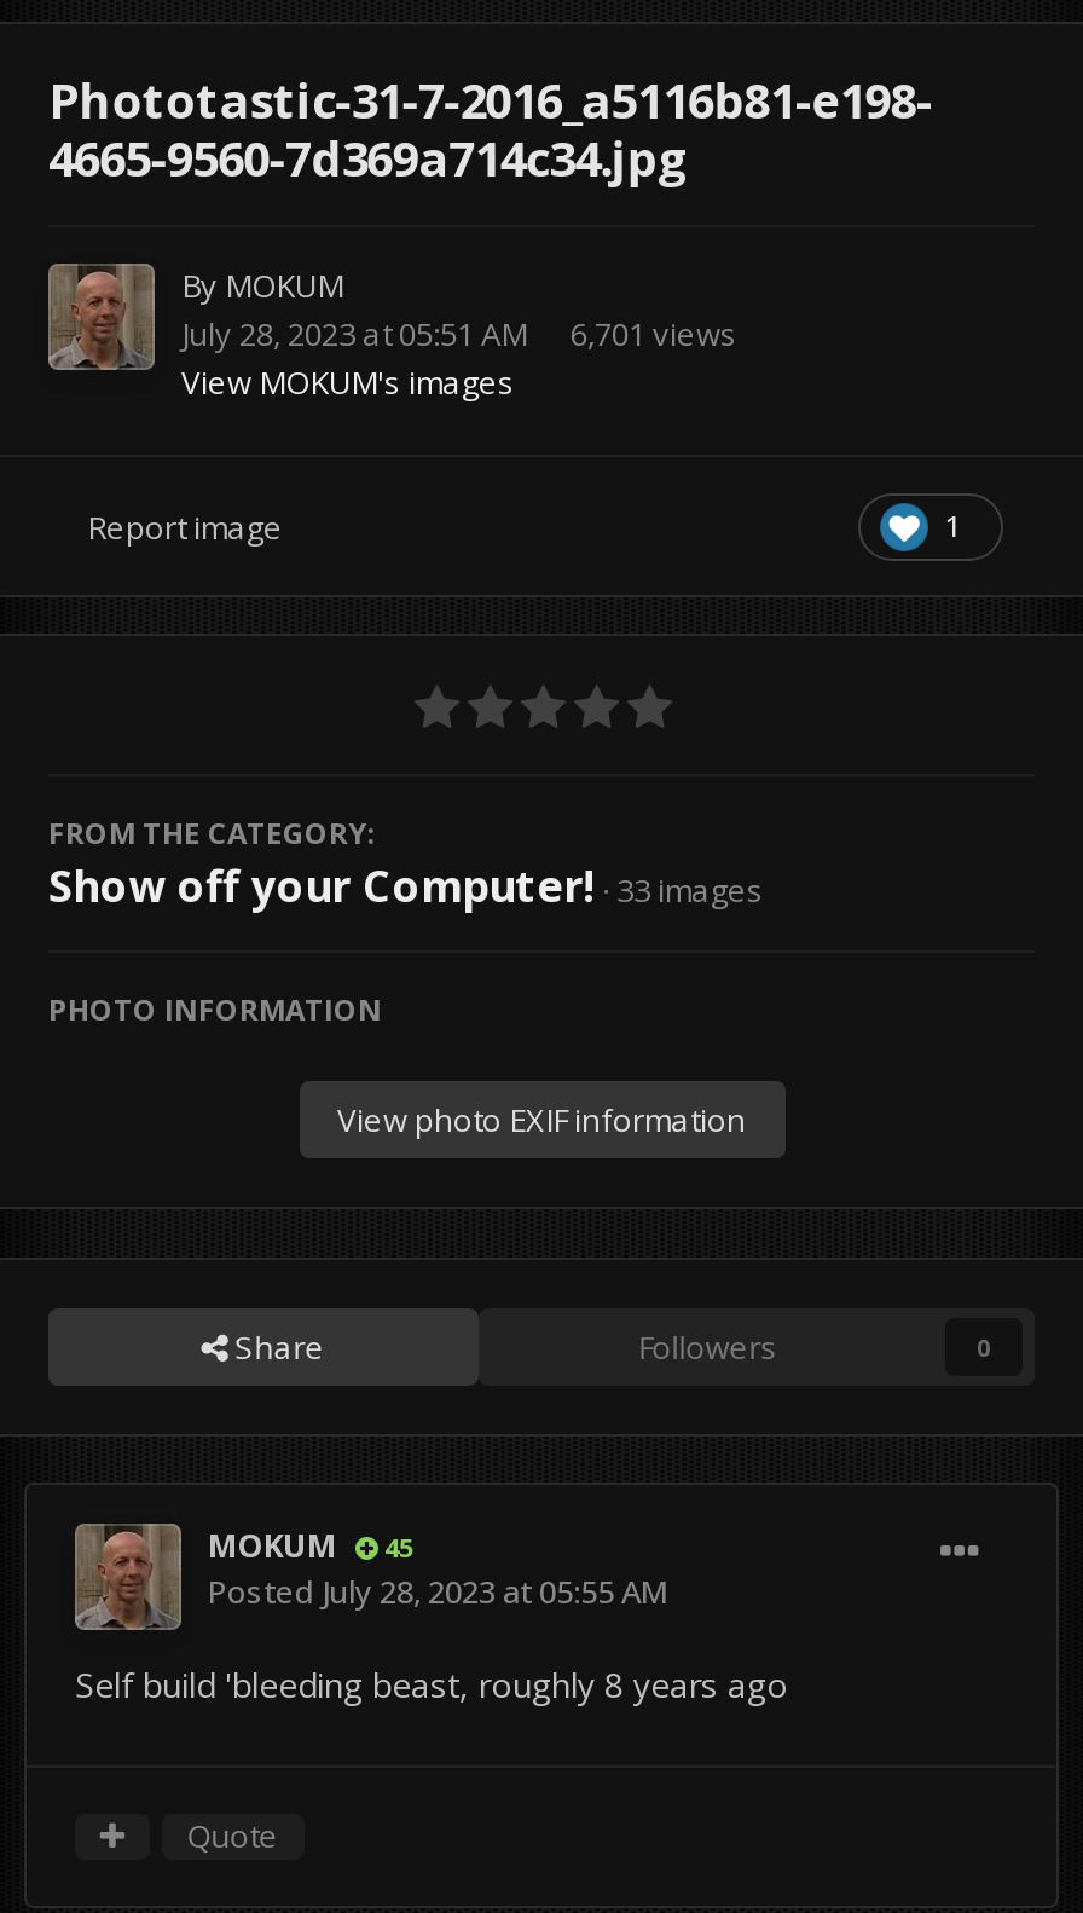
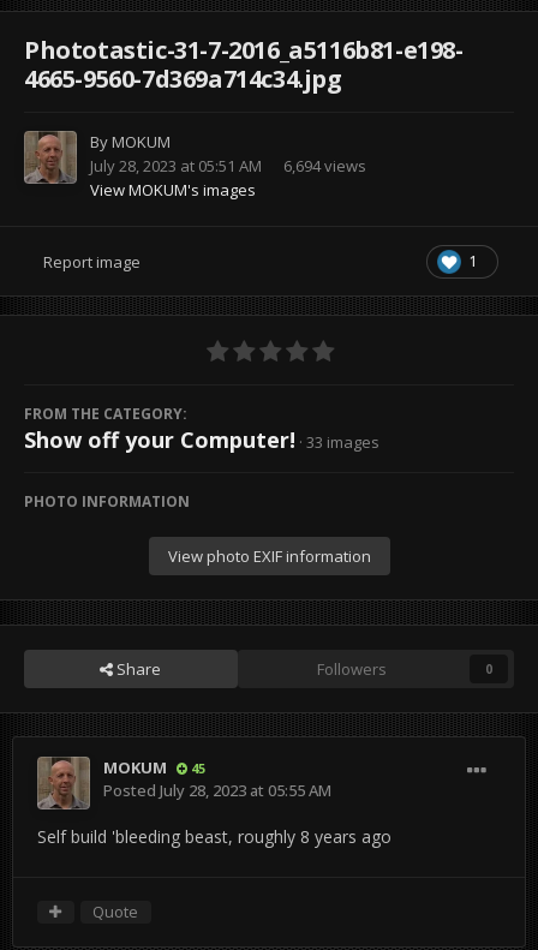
[181,313,737,356] July 28, 2023 at 05:51 AM 6,701 views -> [90,155,366,177] July 28, 2023 at 05:51 AM 6,694 views

